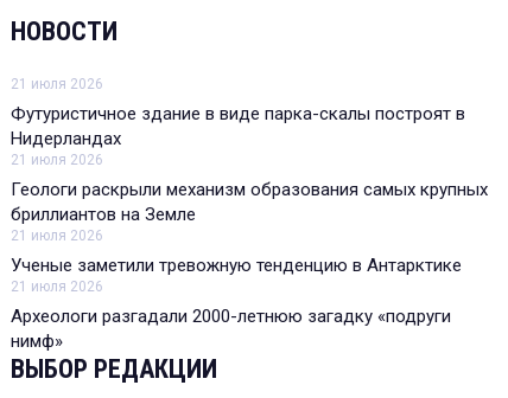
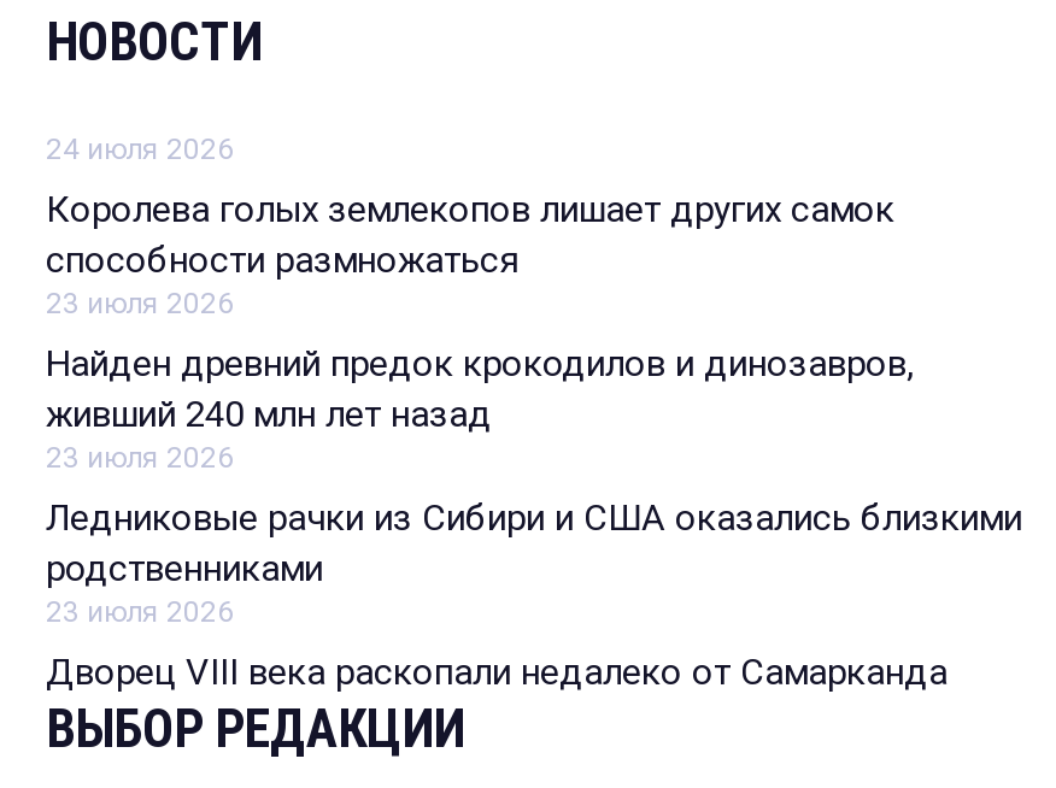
[11,76,103,93] 21 июля 2026 -> [46,133,234,167] 24 июля 2026
[11,103,465,168] Футуристичное здание в виде парка-скалы построят в | Нидерландах | 21 июля 2026 -> [46,188,894,321] Королева голых землекопов лишает других самок | способности размножаться | 23 июля 2026
[11,179,488,244] Геологи раскрыли механизм образования самых крупных | бриллиантов на Земле | 21 июля 2026 -> [46,343,914,475] Найден древний предок крокодилов и динозавров, | живший 240 млн лет назад | 23 июля 2026
[11,255,462,295] Ученые заметили тревожную тенденцию в Антарктике | 21 июля 2026 -> [46,497,1022,629] Ледниковые рачки из Сибири и США оказались близкими | родственниками | 23 июля 2026
[11,306,451,352] Археологи разгадали 2000-летнюю загадку «подруги | нимф» -> [46,651,948,695] Дворец VIII века раскопали недалеко от Самарканда

